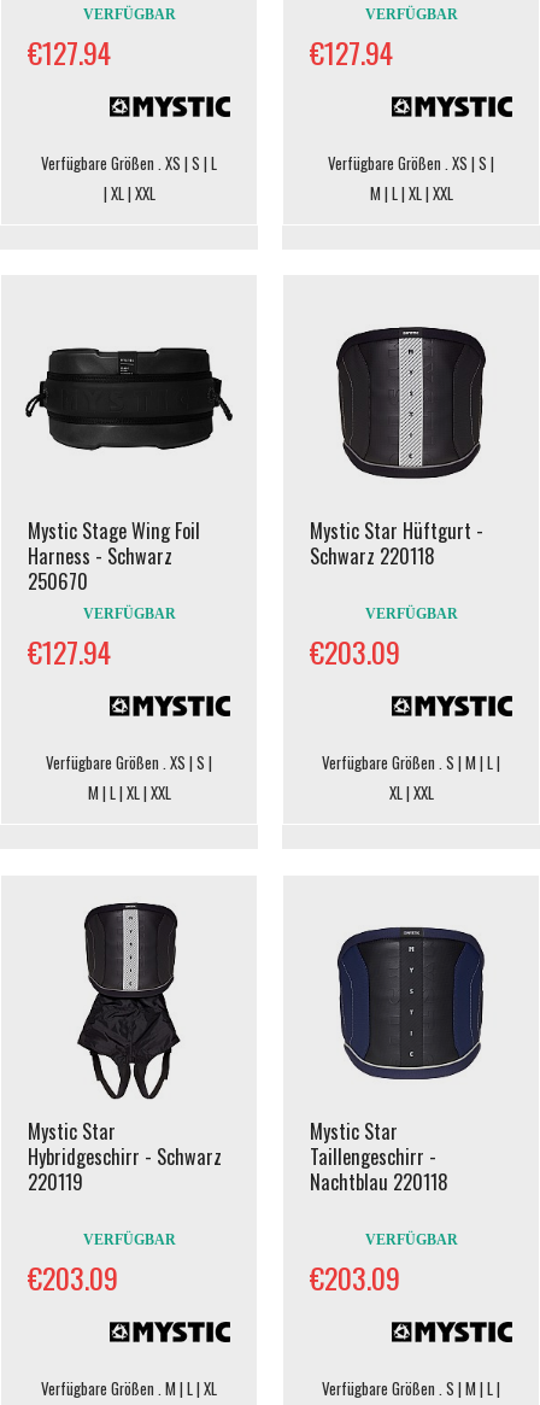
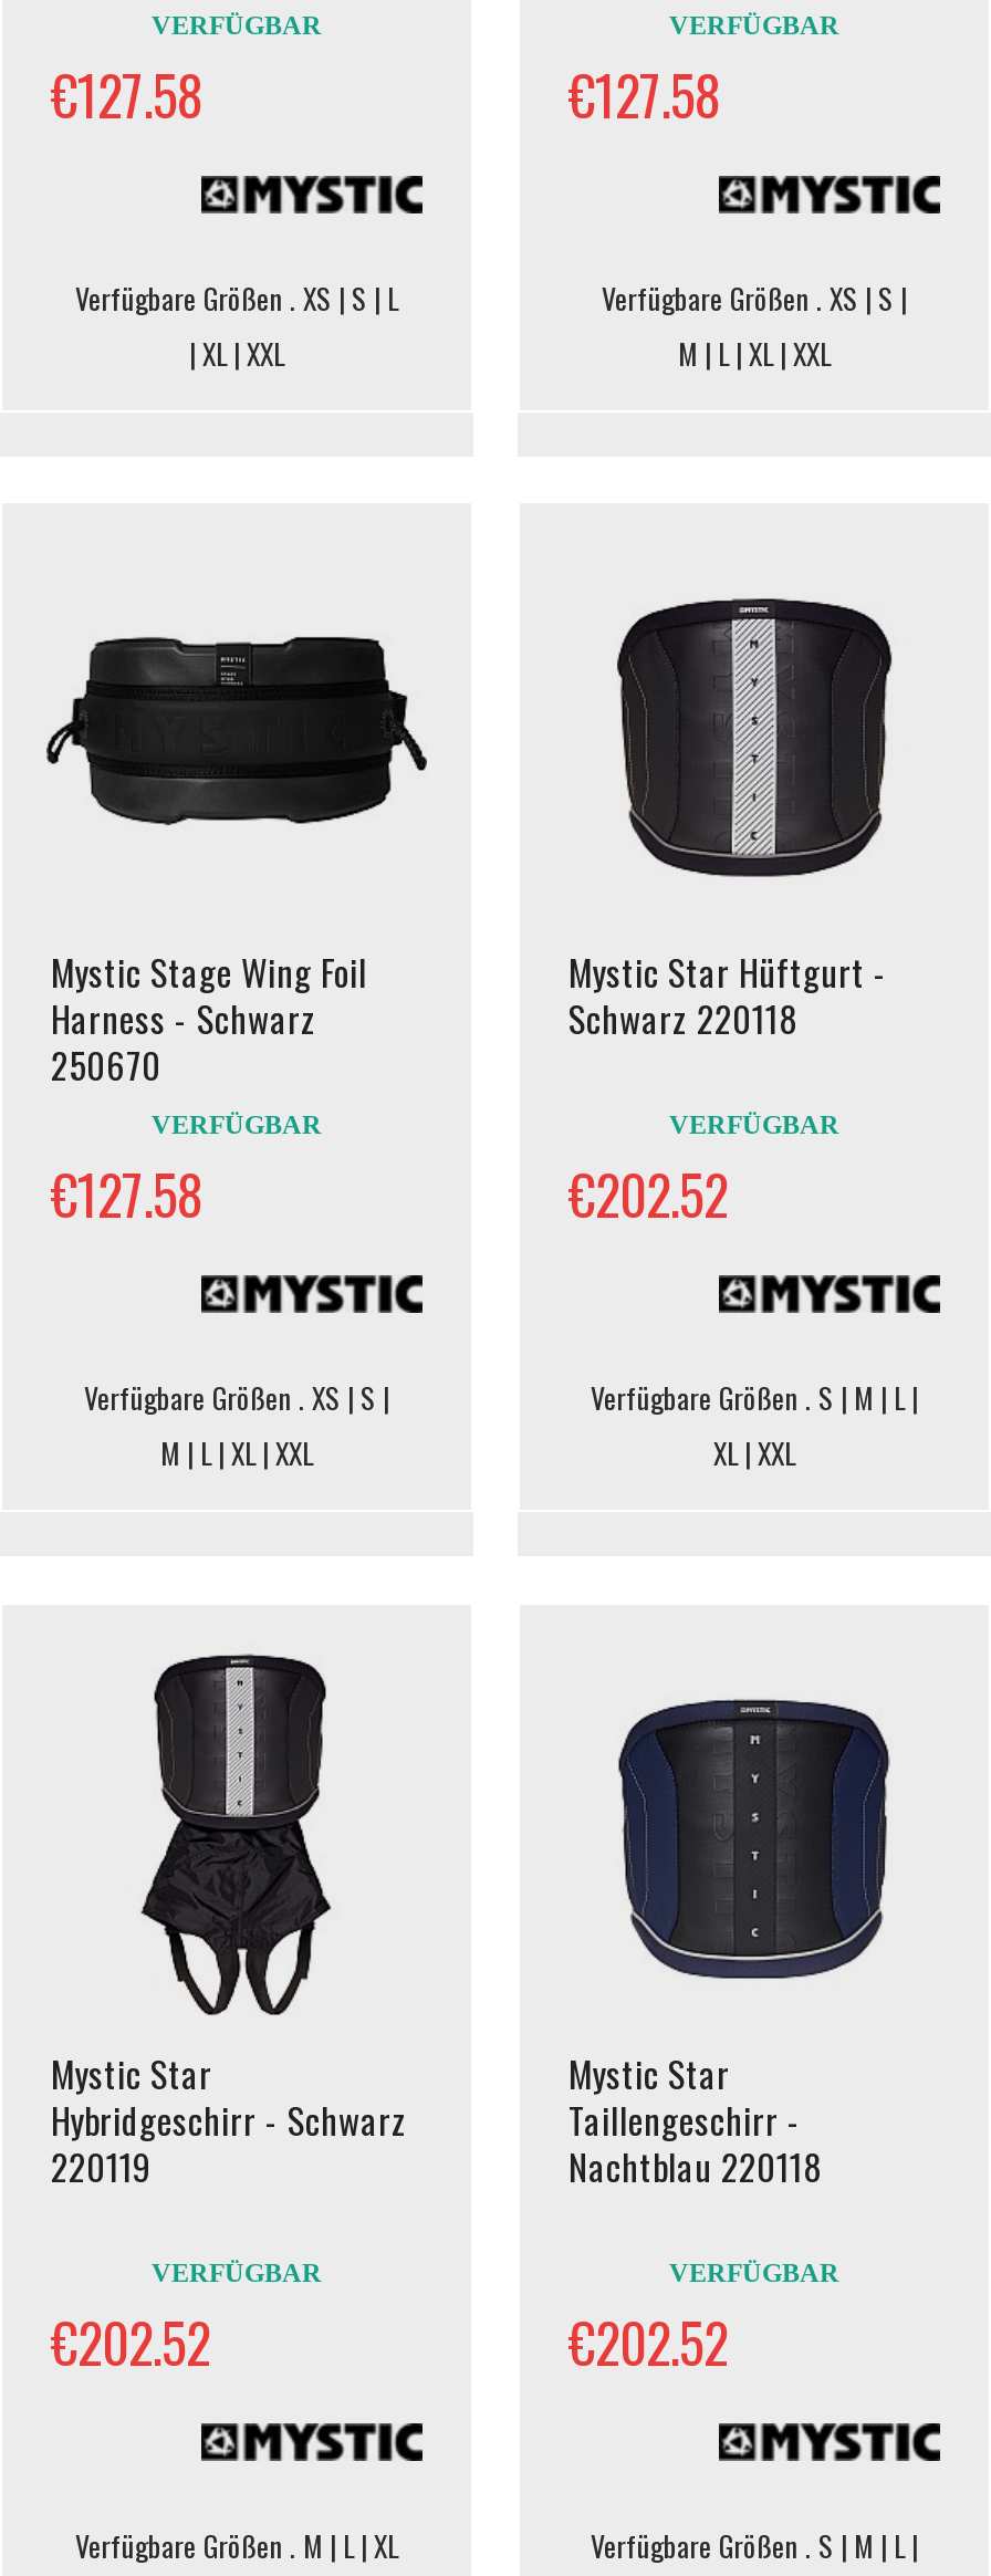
[28,30,111,74] €127.94 -> [51,54,204,134] €127.58
[310,30,393,74] €127.94 -> [568,54,721,134] €127.58
[28,630,111,673] €127.94 -> [51,1154,204,1233] €127.58
[310,630,400,673] €203.09 -> [568,1154,728,1233] €202.52
[28,1256,118,1299] €203.09 -> [51,2302,210,2382] €202.52
[310,1256,400,1299] €203.09 -> [568,2302,728,2382] €202.52

